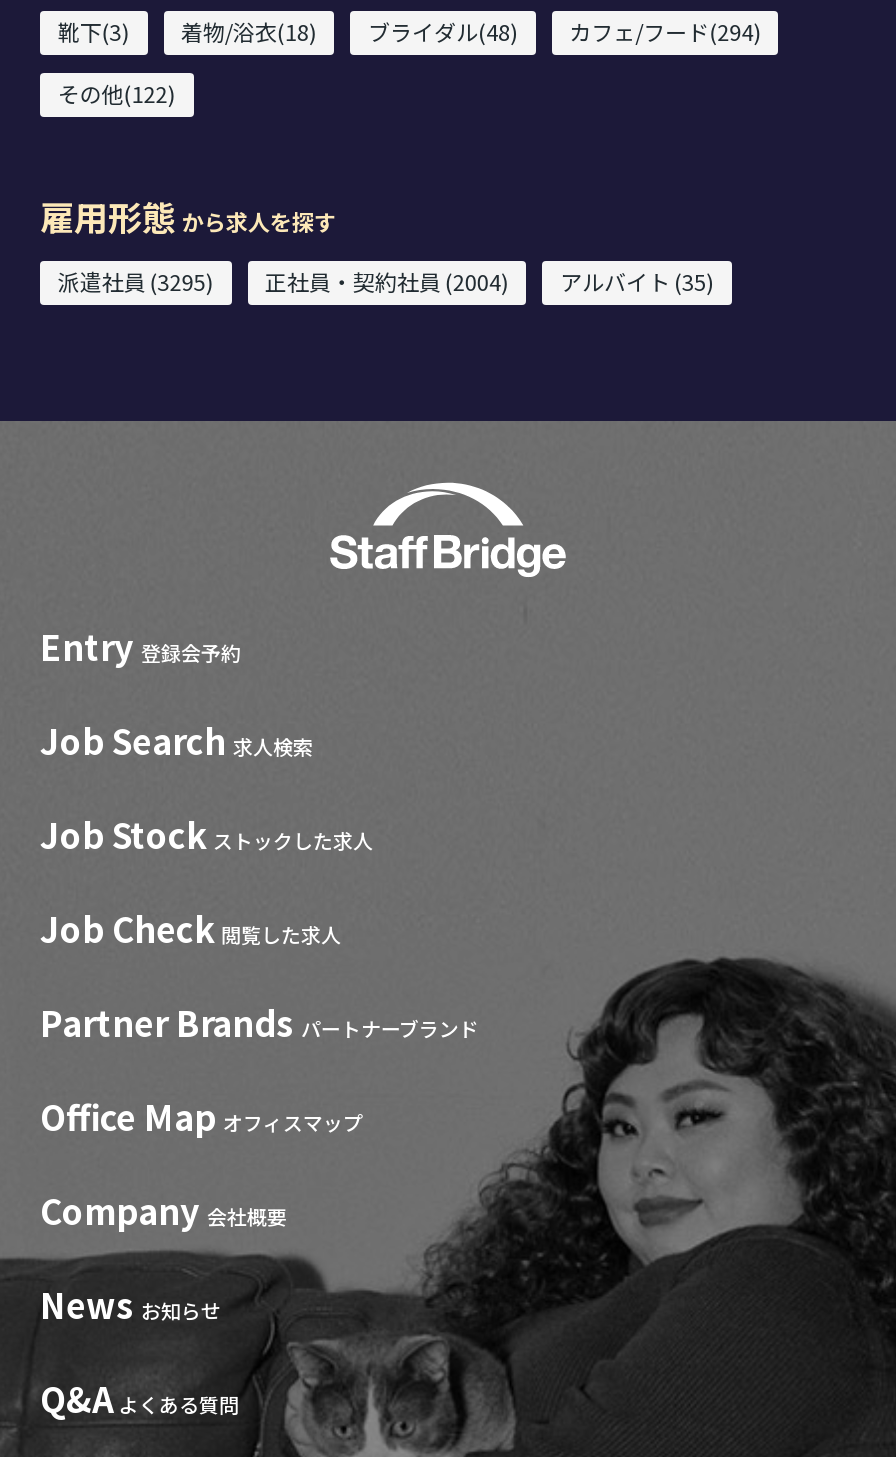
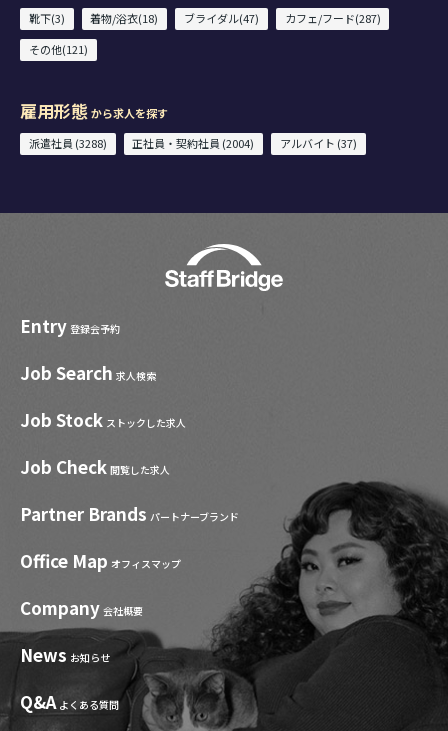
[368,15,518,47] ブライダル(48) -> [184,10,259,26] ブライダル(47)
[569,15,761,47] カフェ/フード(294) -> [285,10,381,26] カフェ/フード(287)
[58,77,176,109] その他(122) -> [29,41,88,57] その他(121)
[58,265,214,297] 派遣社員 (3295) -> [29,135,107,151] 派遣社員 (3288)
[560,265,714,297] アルバイト (35) -> [280,135,357,151] アルバイト (37)

